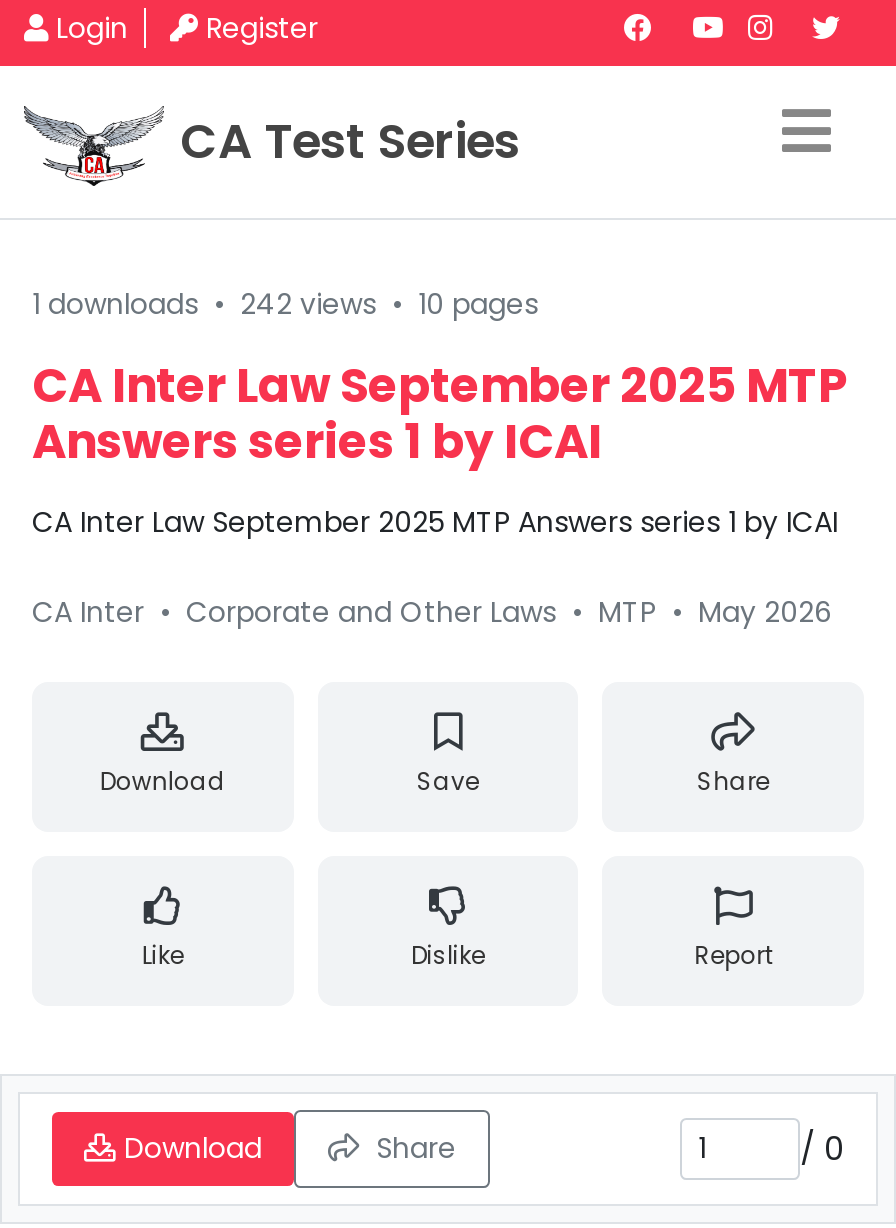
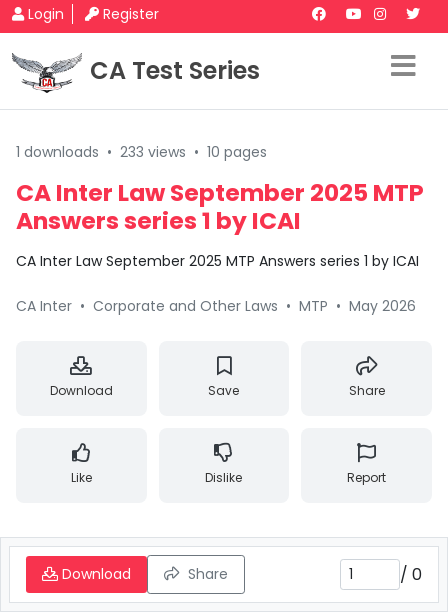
[32,284,538,324] 1 downloads • 242 views • 10 pages -> [16,142,267,162] 1 downloads • 233 views • 10 pages

